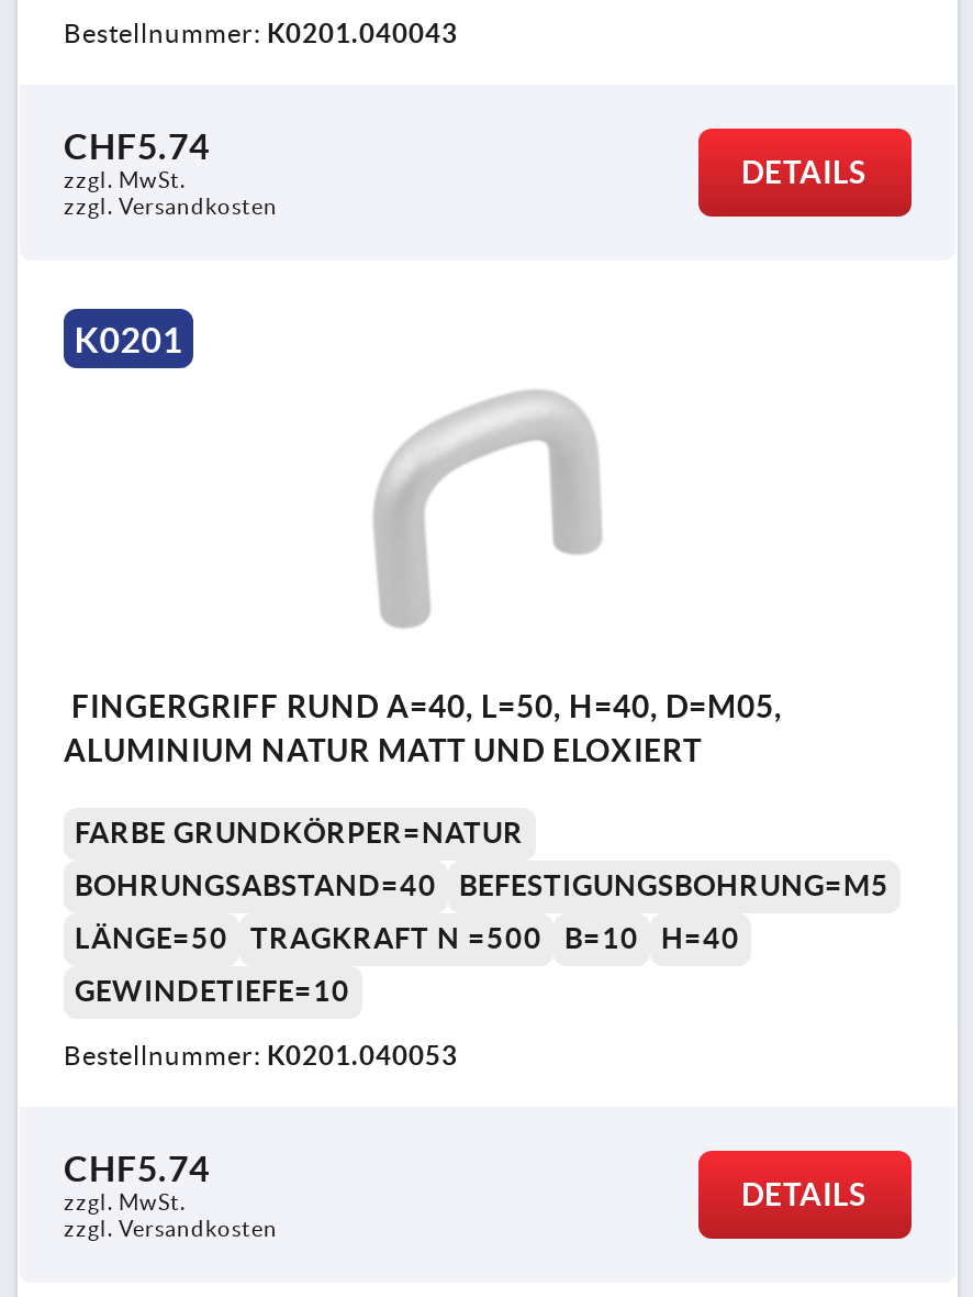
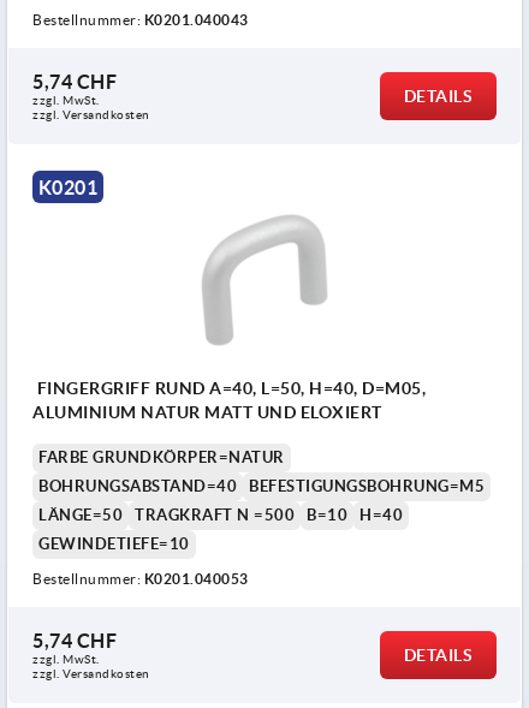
[64,126,210,165] CHF5.74 -> [32,71,117,92] 5,74 CHF
[64,1148,210,1188] CHF5.74 -> [32,630,117,651] 5,74 CHF

